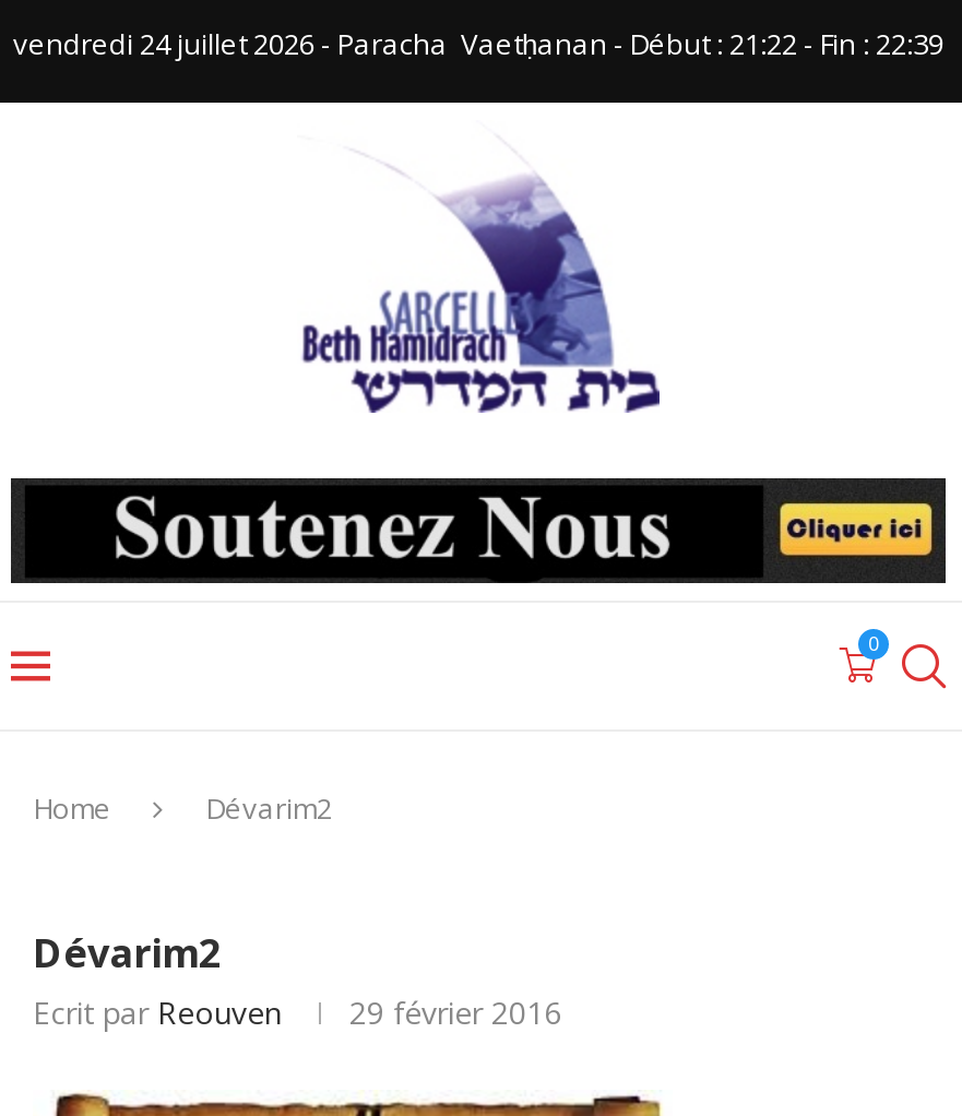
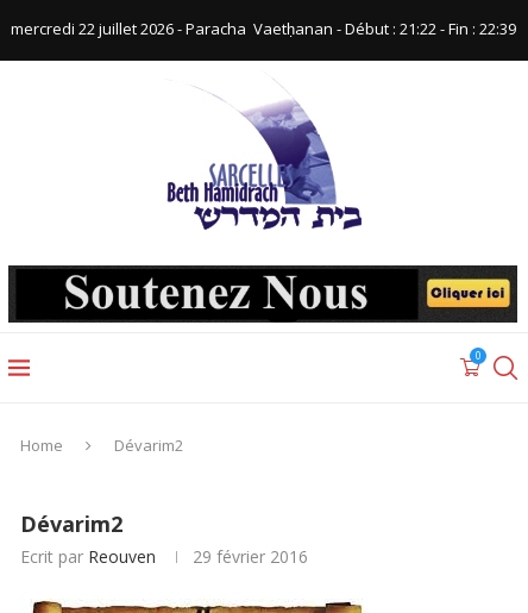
[13,24,943,63] vendredi 24 juillet 2026 - Paracha Vaetḥanan - Début : 21:22 - Fin : 22:39 -> [10,18,516,39] mercredi 22 juillet 2026 - Paracha Vaetḥanan - Début : 21:22 - Fin : 22:39

